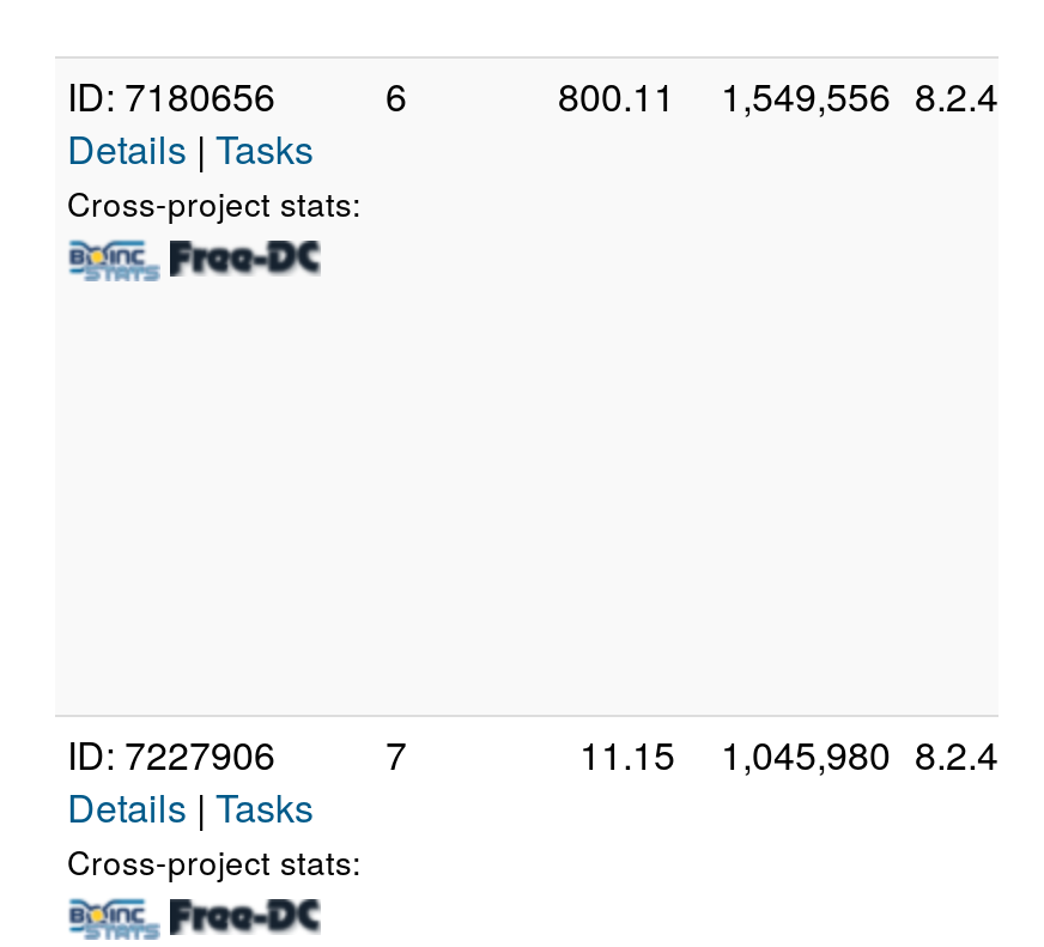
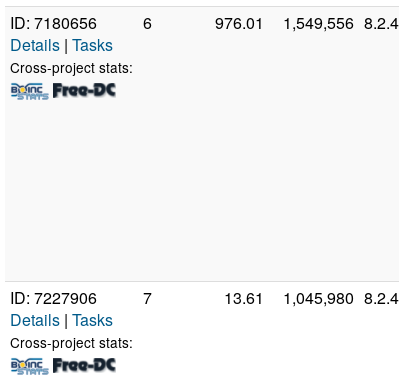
[558,68,999,123] 800.11 1,549,556 8.2.4 -> [215,11,399,34] 976.01 1,549,556 8.2.4
[579,727,999,782] 11.15 1,045,980 8.2.4 -> [224,286,399,309] 13.61 1,045,980 8.2.4

